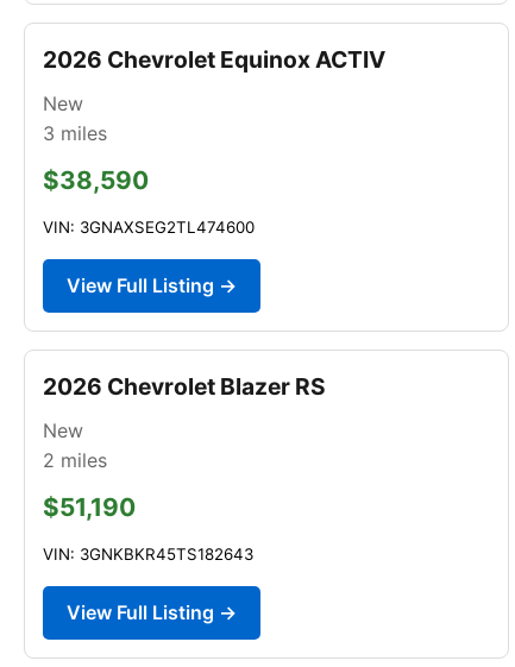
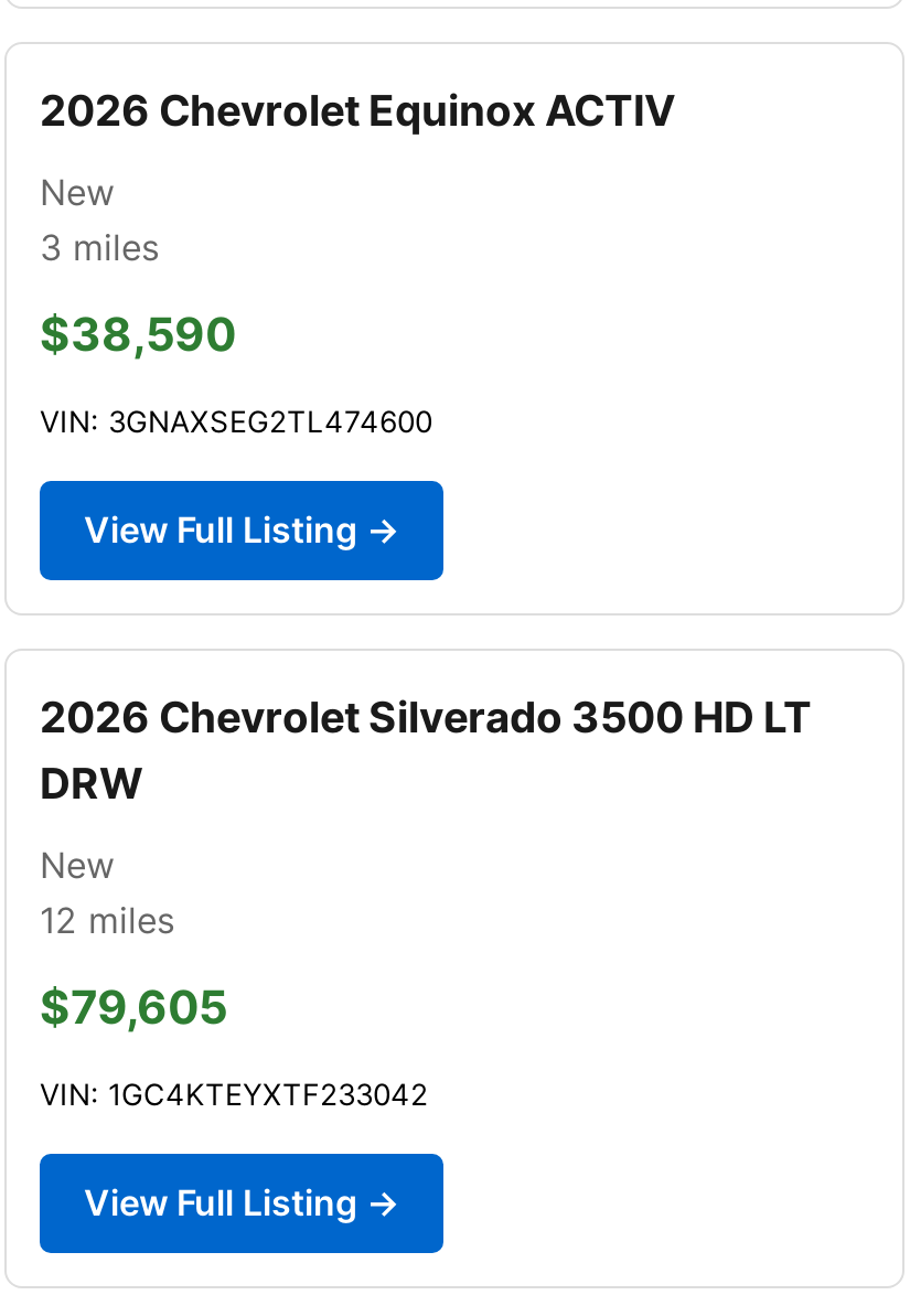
[43,372,326,401] 2026 Chevrolet Blazer RS -> [40,690,812,809] 2026 Chevrolet Silverado 3500 HD LT | DRW
[43,448,107,472] 2 miles -> [40,898,174,942] 12 miles
[43,492,136,522] $51,190 -> [40,979,227,1034] $79,605
[43,544,253,563] VIN: 3GNKBKR45TS182643 -> [40,1076,428,1112] VIN: 1GC4KTEYXTF233042

